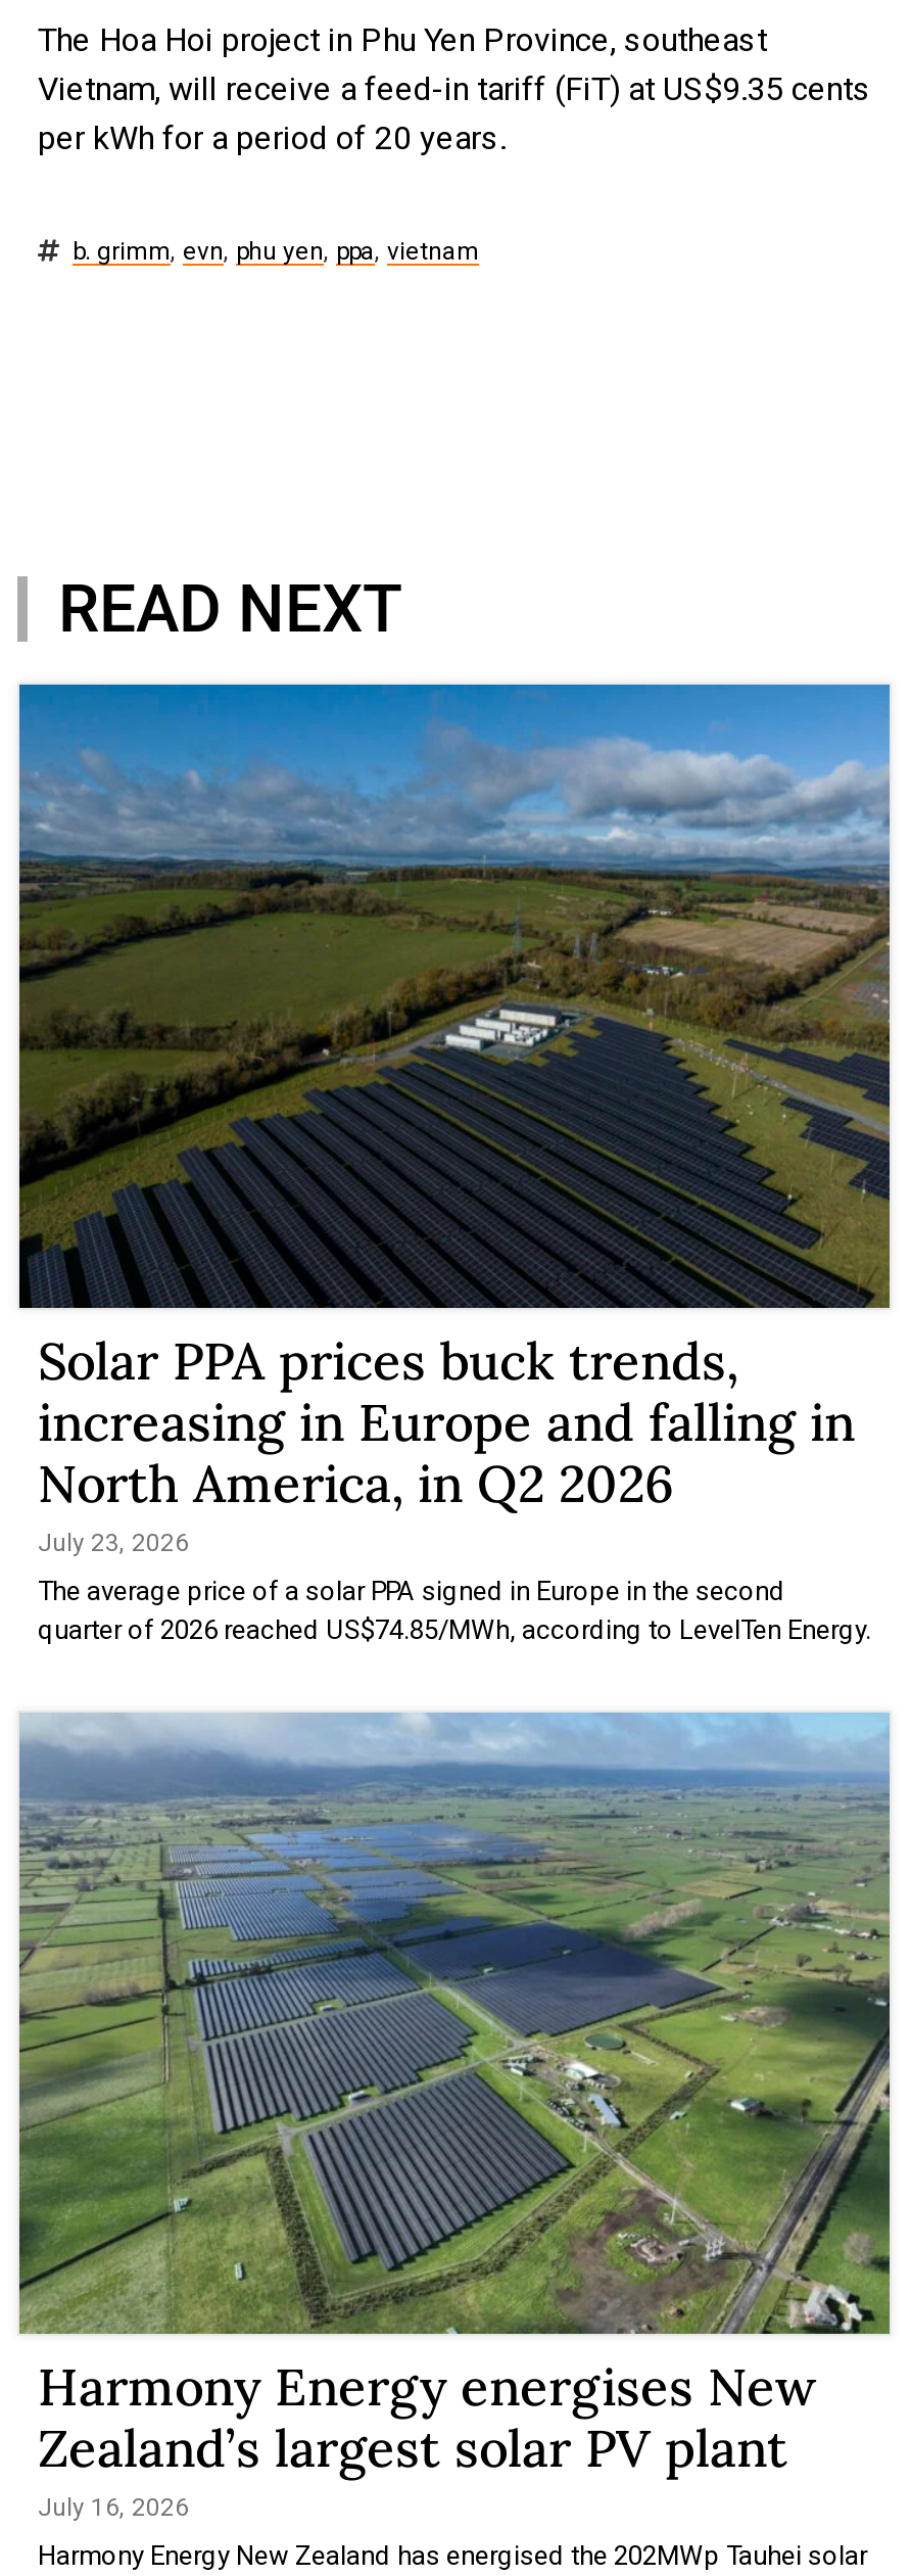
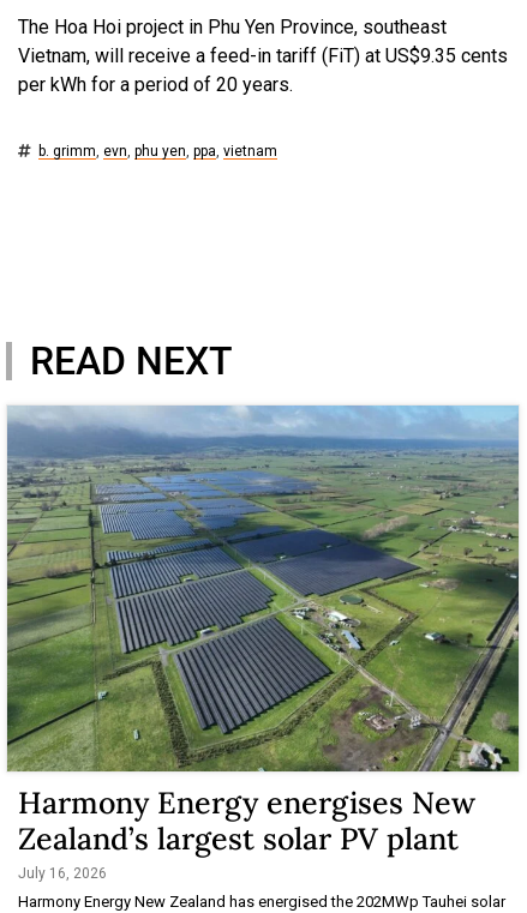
[17,683,892,1644] [image] | Solar PPA prices buck trends, | increasing in Europe and falling in | North America, in Q2 2026 | July 23, 2026 | The average price of a solar PPA signed in Europe in the second | quarter of 2026 reached US$74.85/MWh, according to LevelTen Energy. -> none

